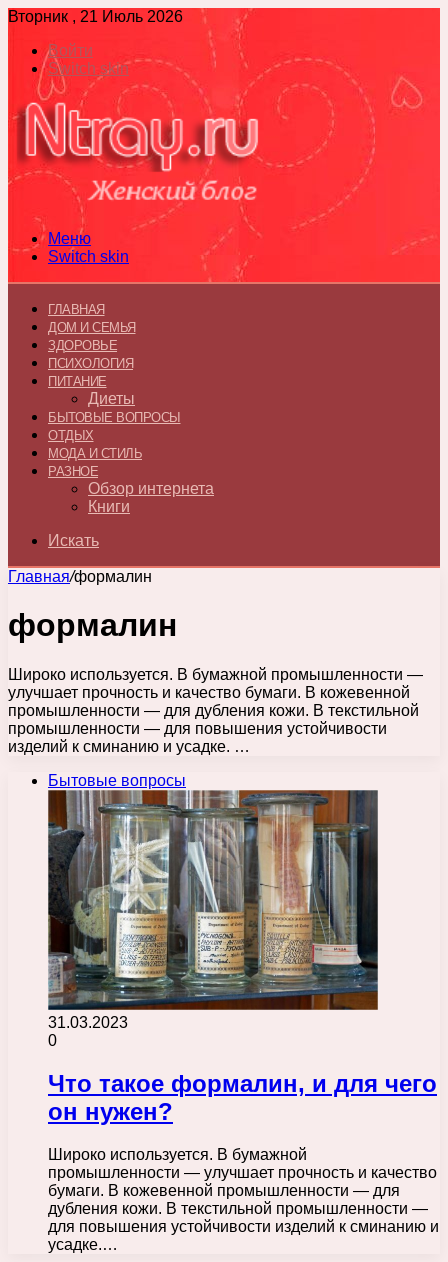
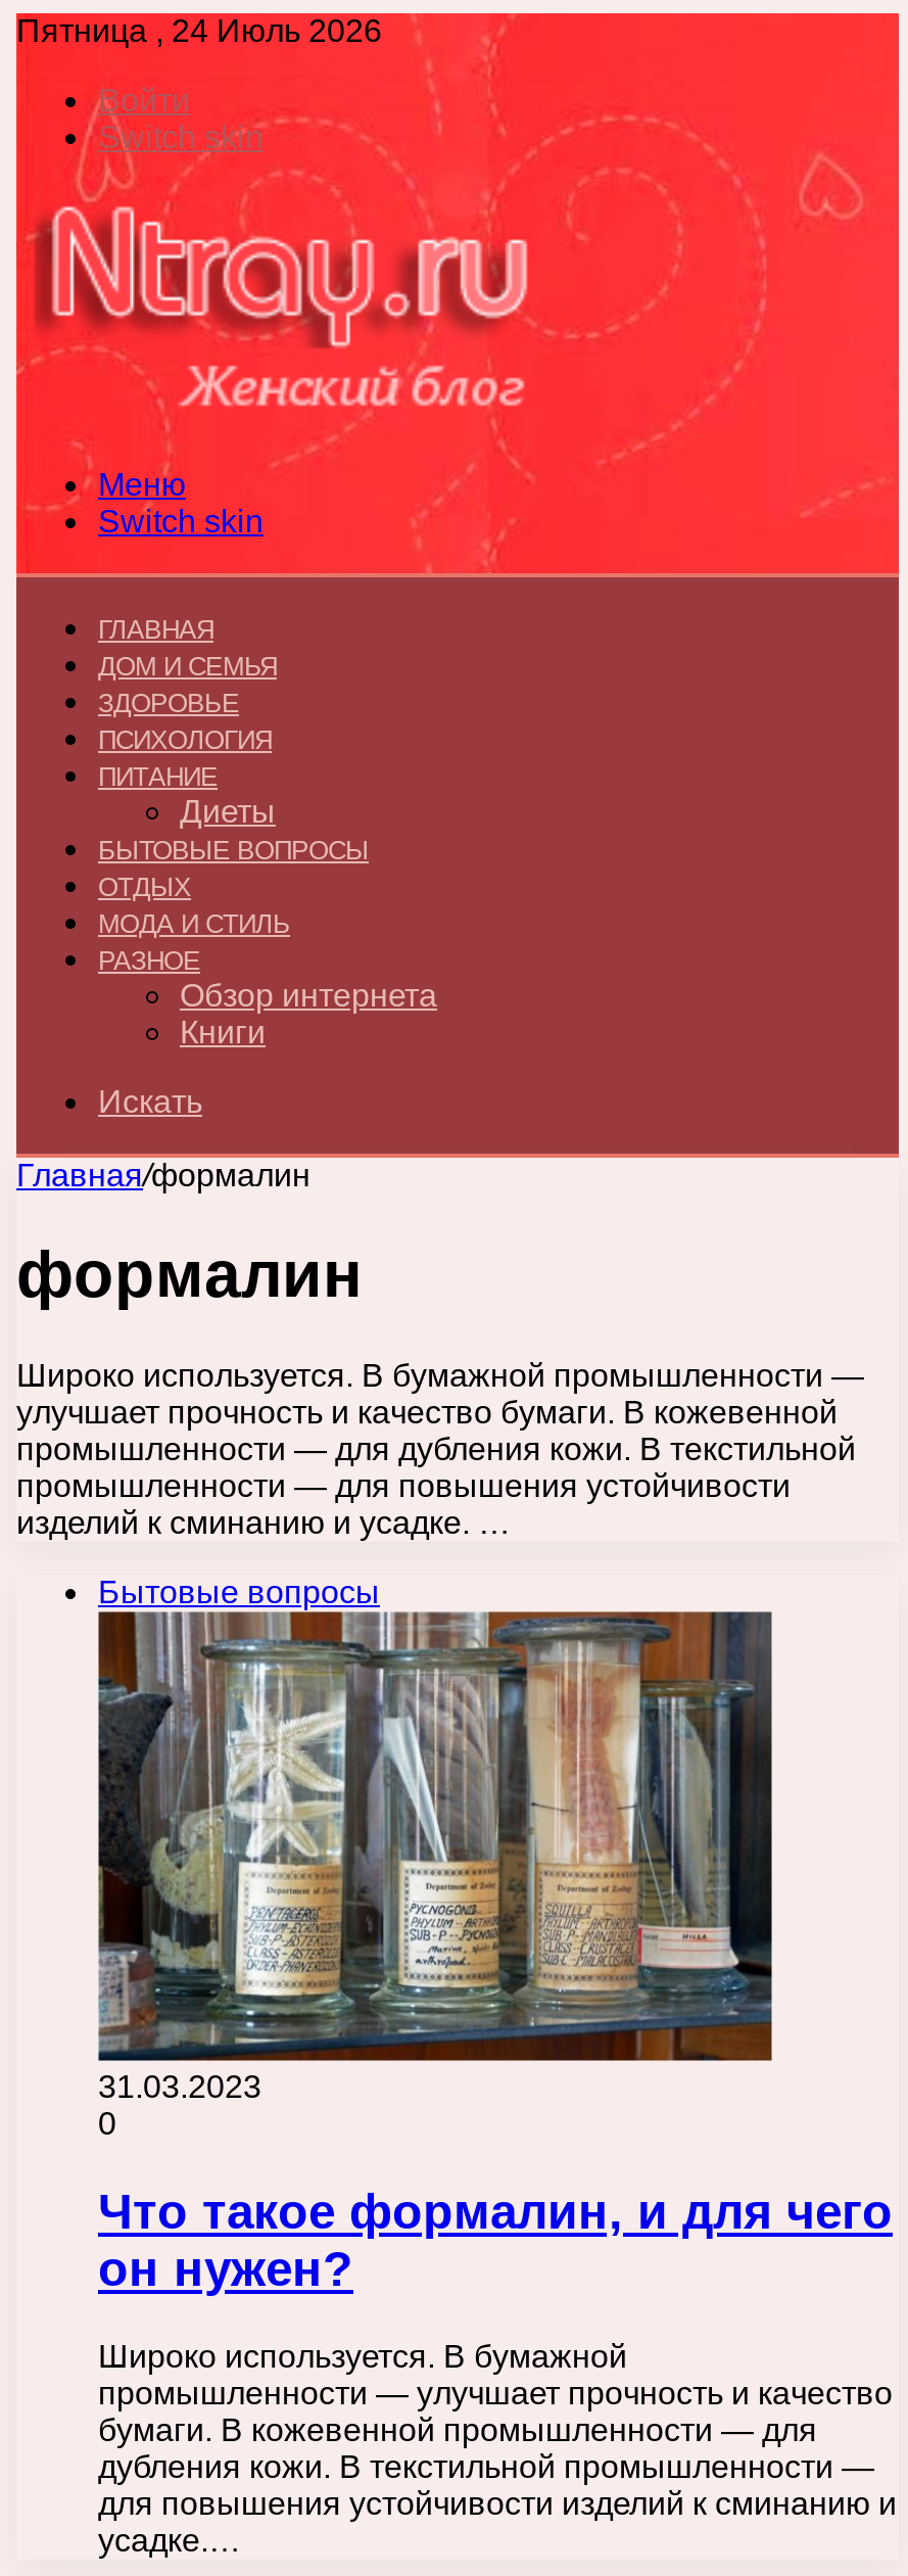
[8,8,183,25] Вторник , 21 Июль 2026 -> [16,13,382,48] Пятница , 24 Июль 2026

